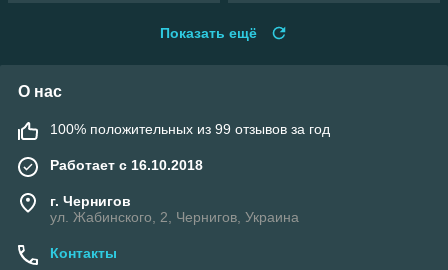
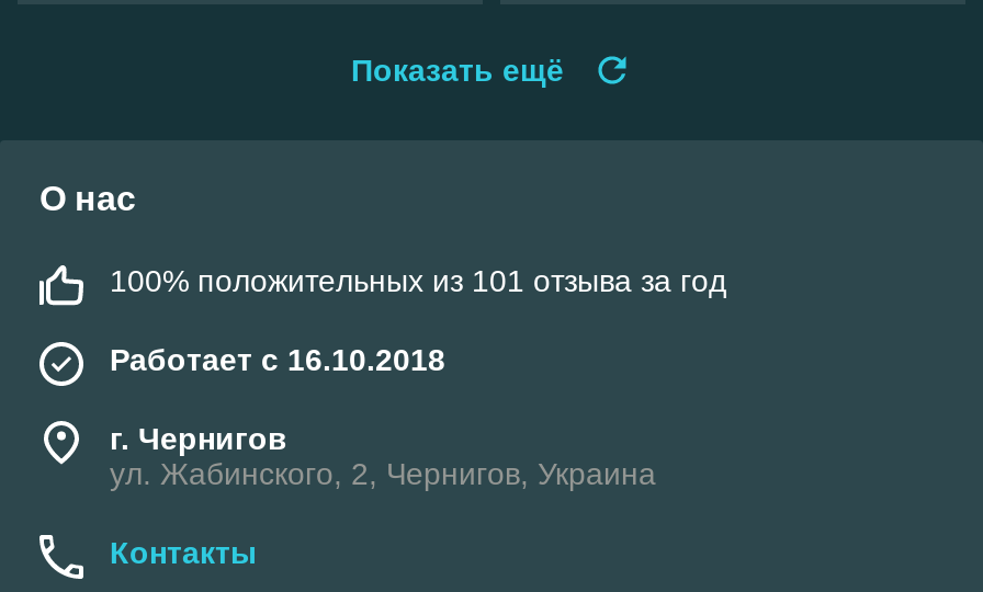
[50,121,330,137] 100% положительных из 99 отзывов за год -> [110,262,726,297] 100% положительных из 101 отзыва за год

